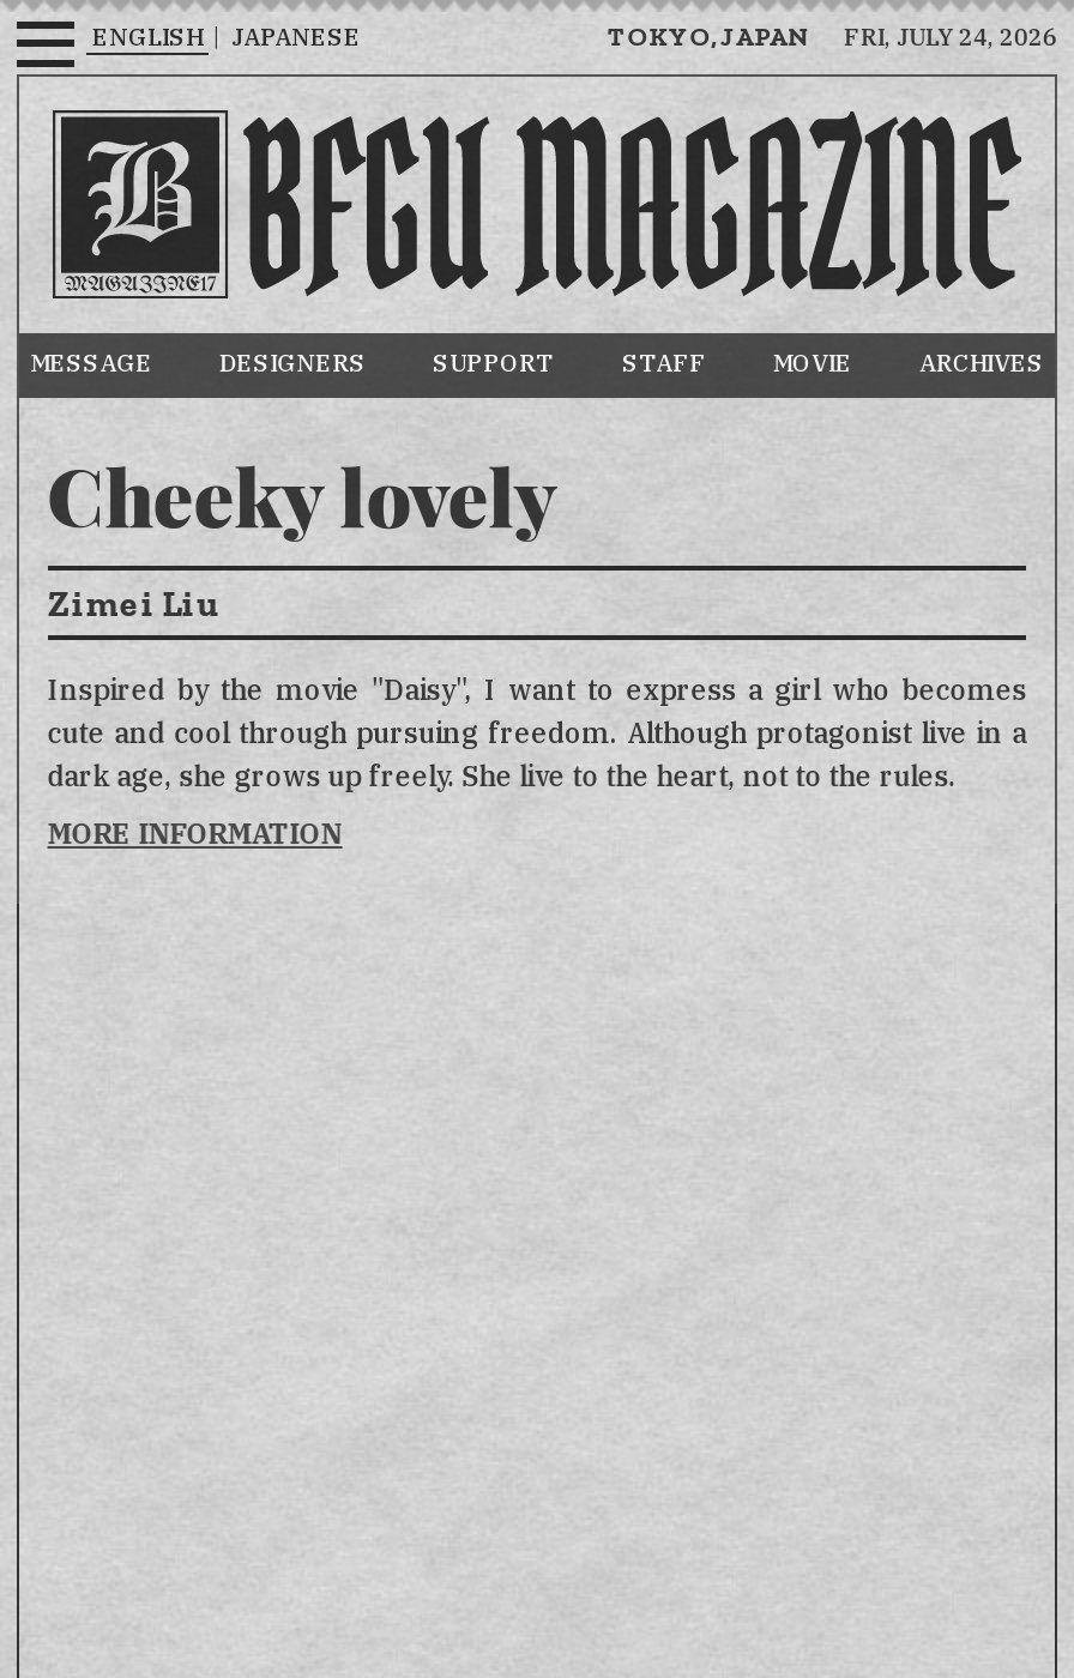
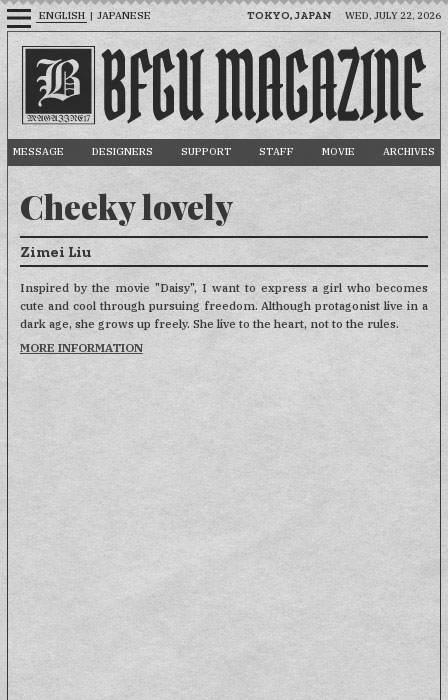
[608,23,1057,54] TOKYO, JAPAN FRI, JULY 24, 2026 -> [247,9,441,22] TOKYO, JAPAN WED, JULY 22, 2026

